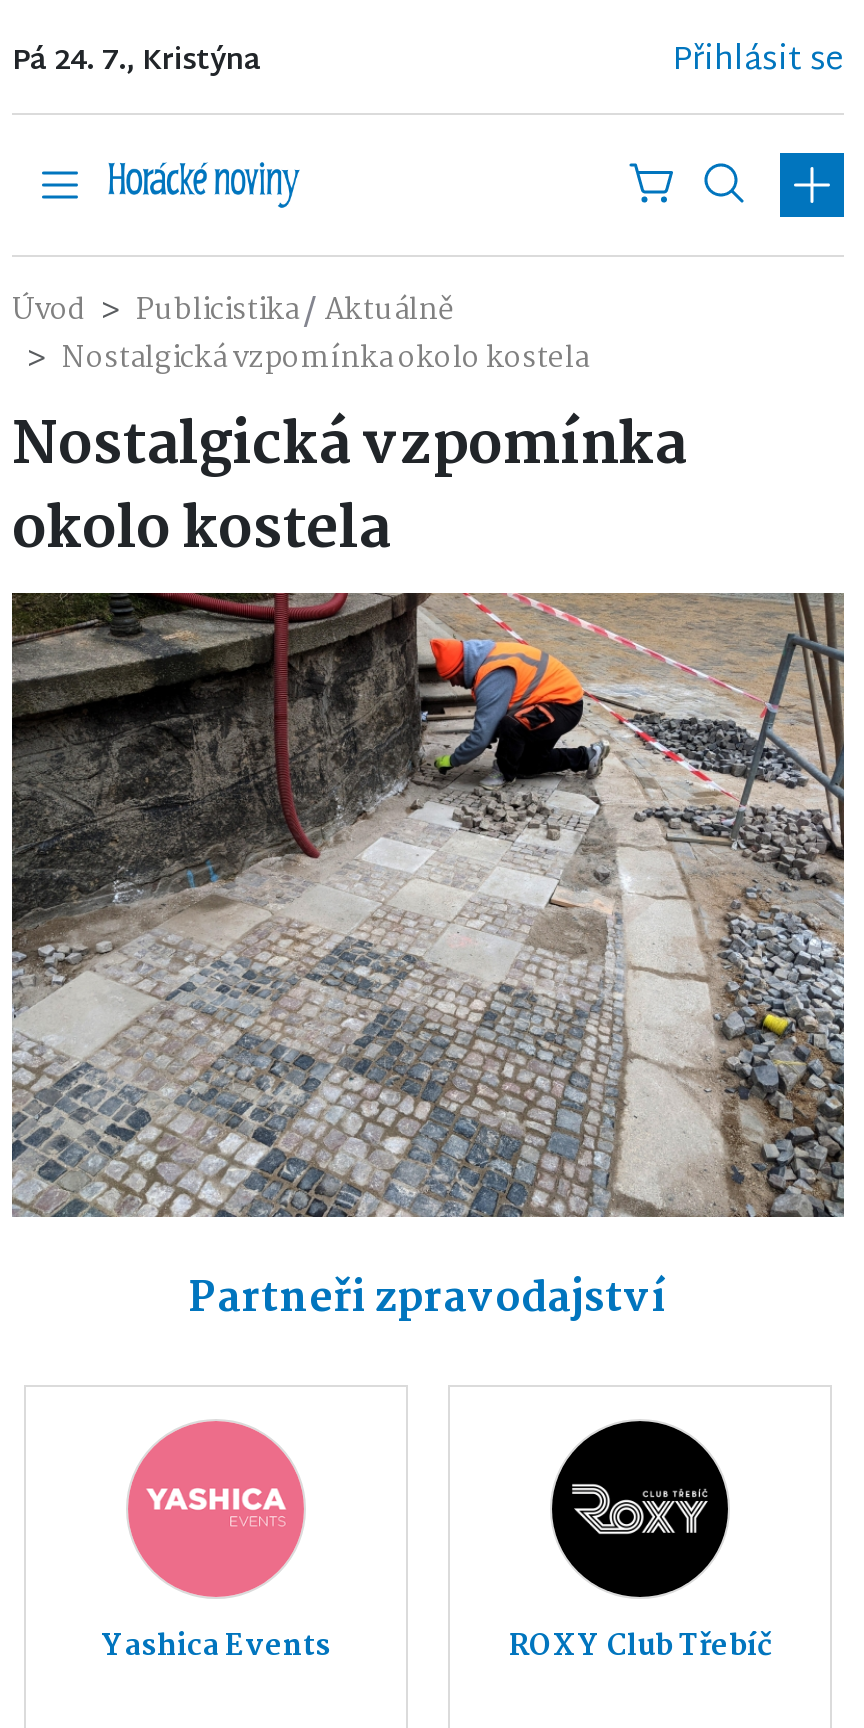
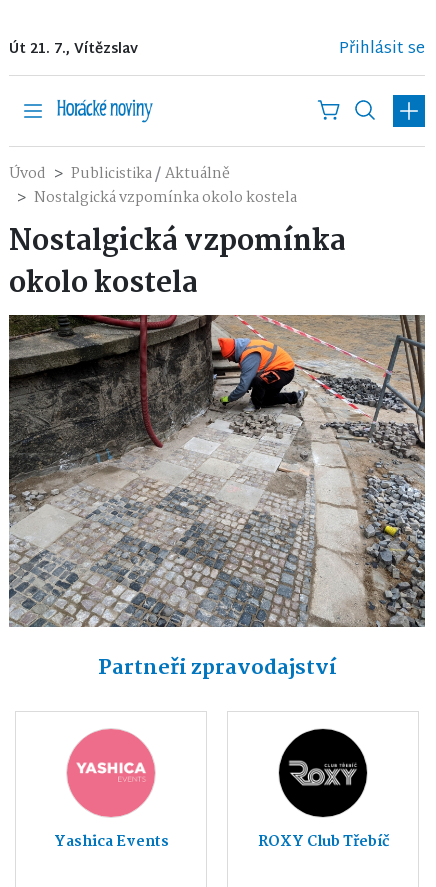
[12,37,260,87] Pá 24. 7., Kristýna -> [9,37,138,62] Út 21. 7., Vítězslav

